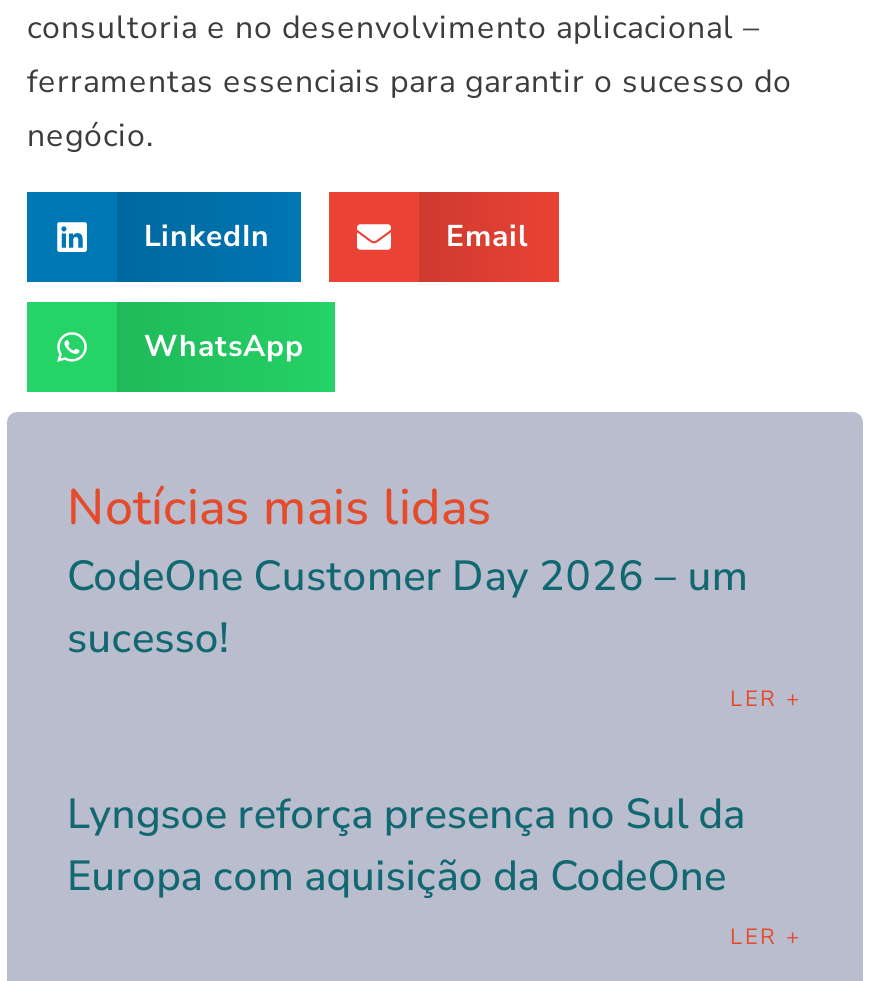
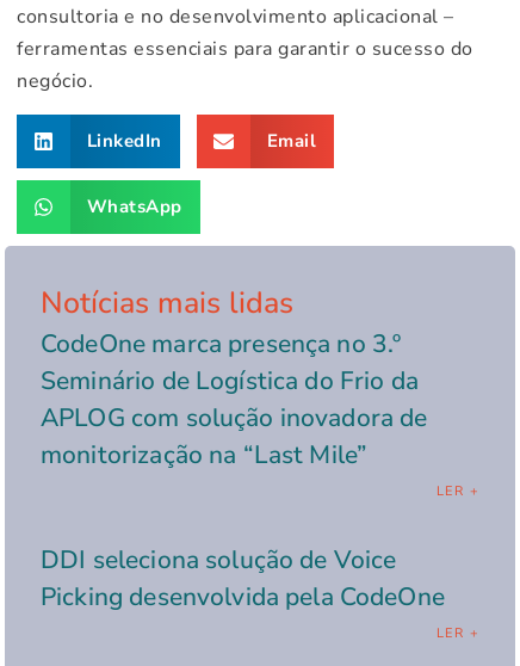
[67,548,748,666] CodeOne Customer Day 2026 – um | sucesso! -> [41,327,428,472] CodeOne marca presença no 3.º | Seminário de Logística do Frio da | APLOG com solução inovadora de | monitorização na “Last Mile”
[67,786,745,904] Lyngsoe reforça presença no Sul da | Europa com aquisição da CodeOne -> [41,543,445,614] DDI seleciona solução de Voice | Picking desenvolvida pela CodeOne

